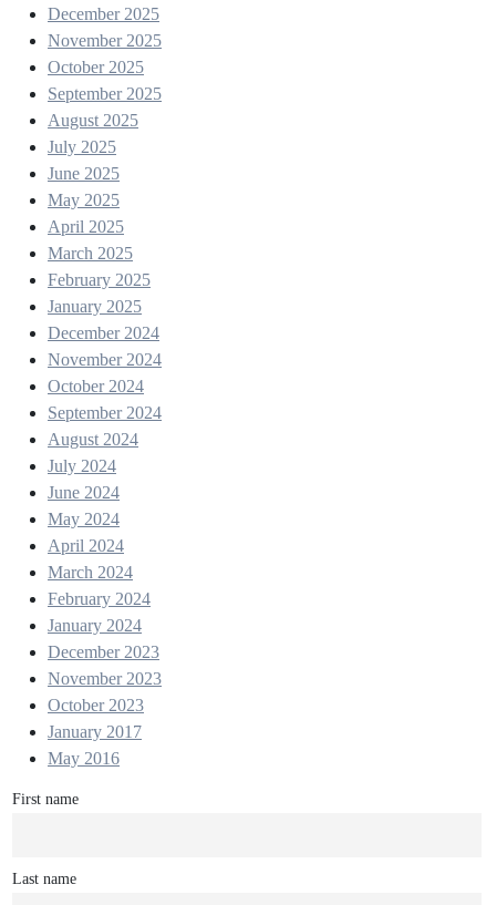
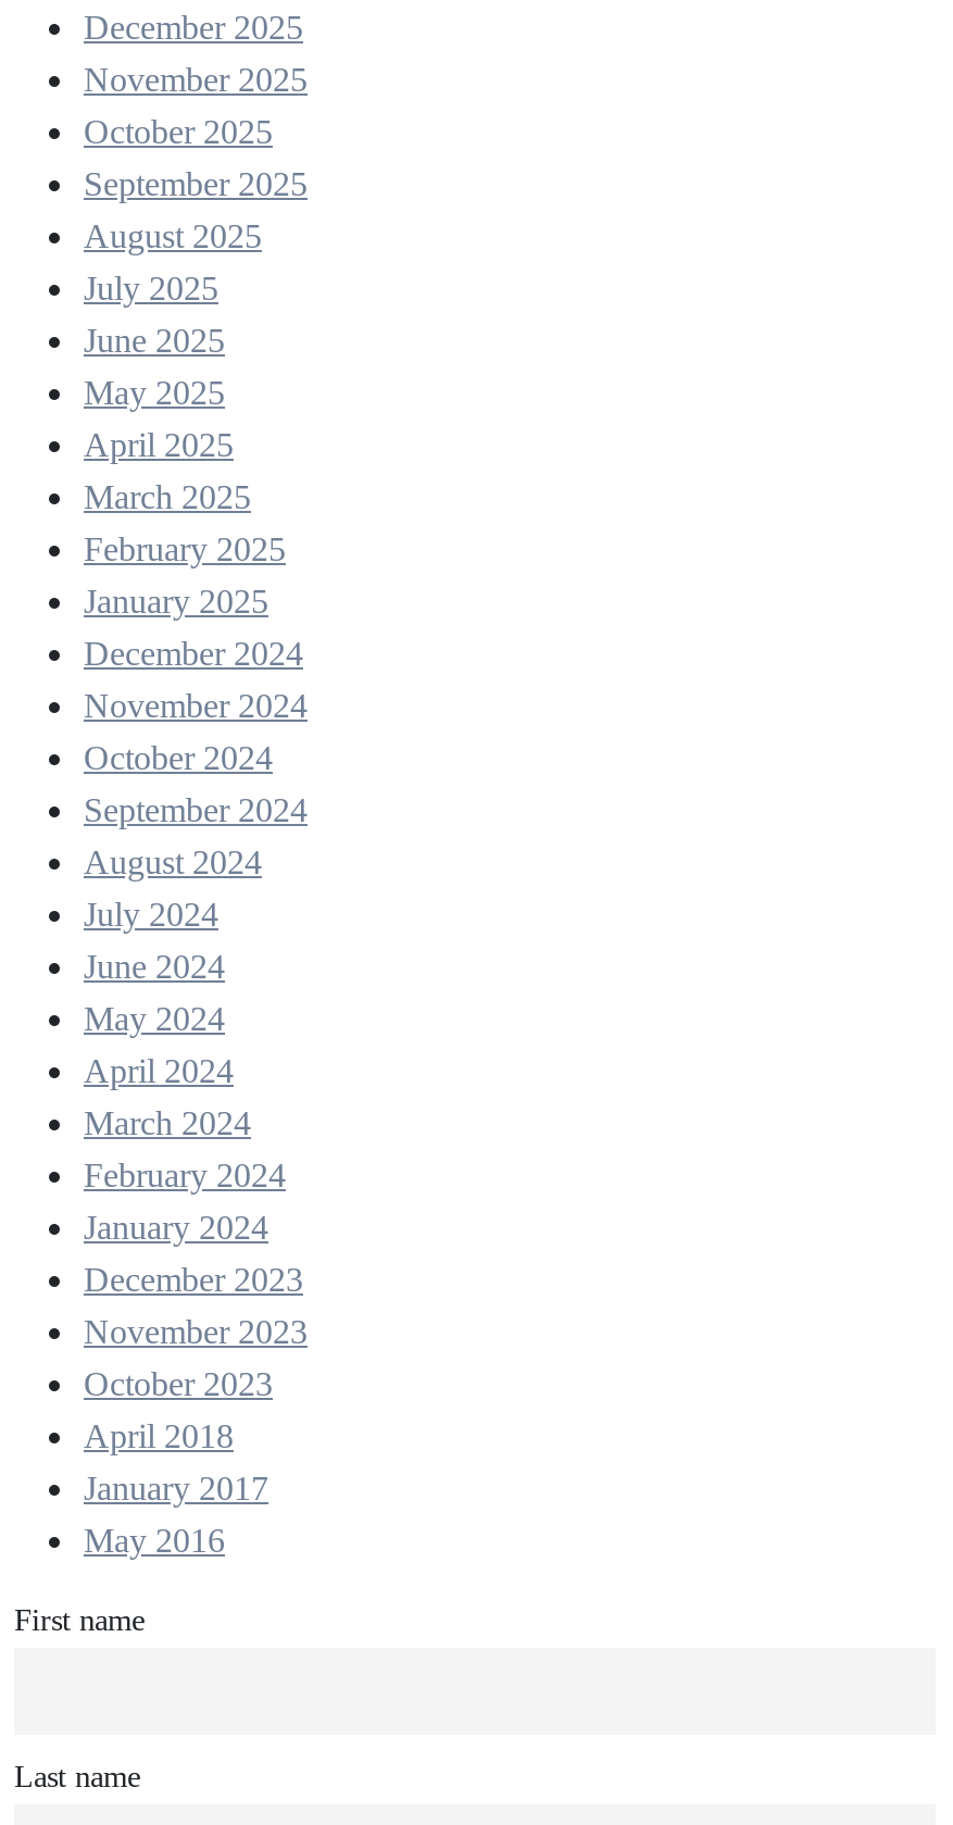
none -> [84,1418,234,1455] April 2018

